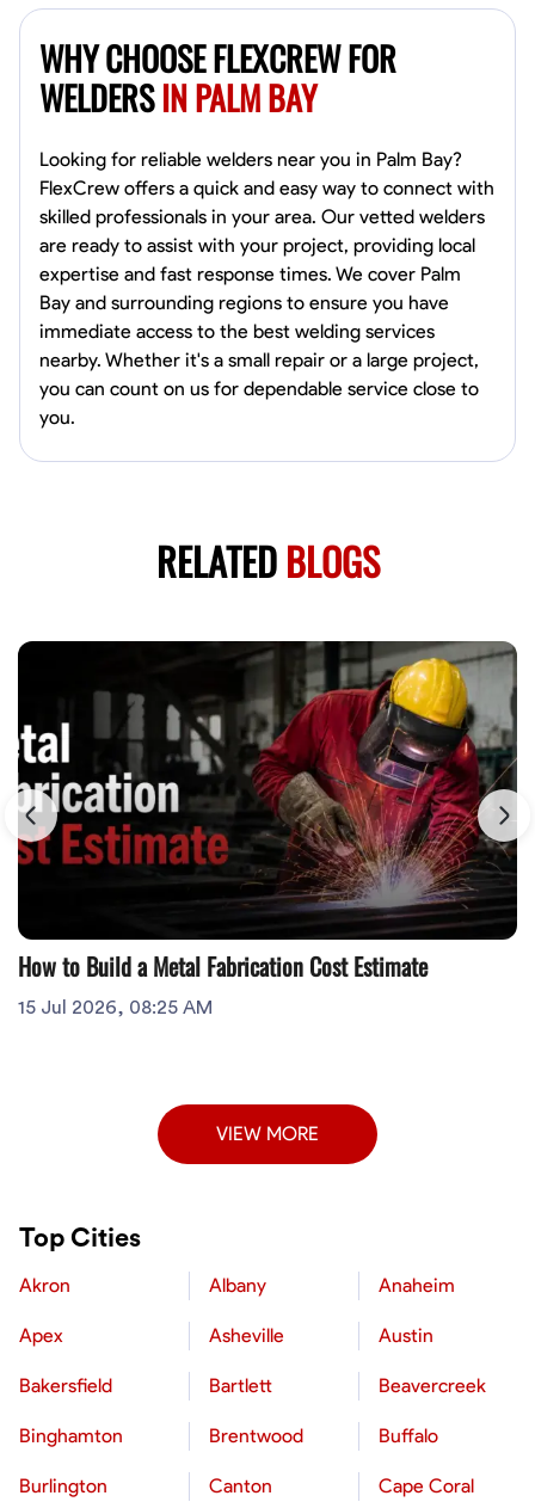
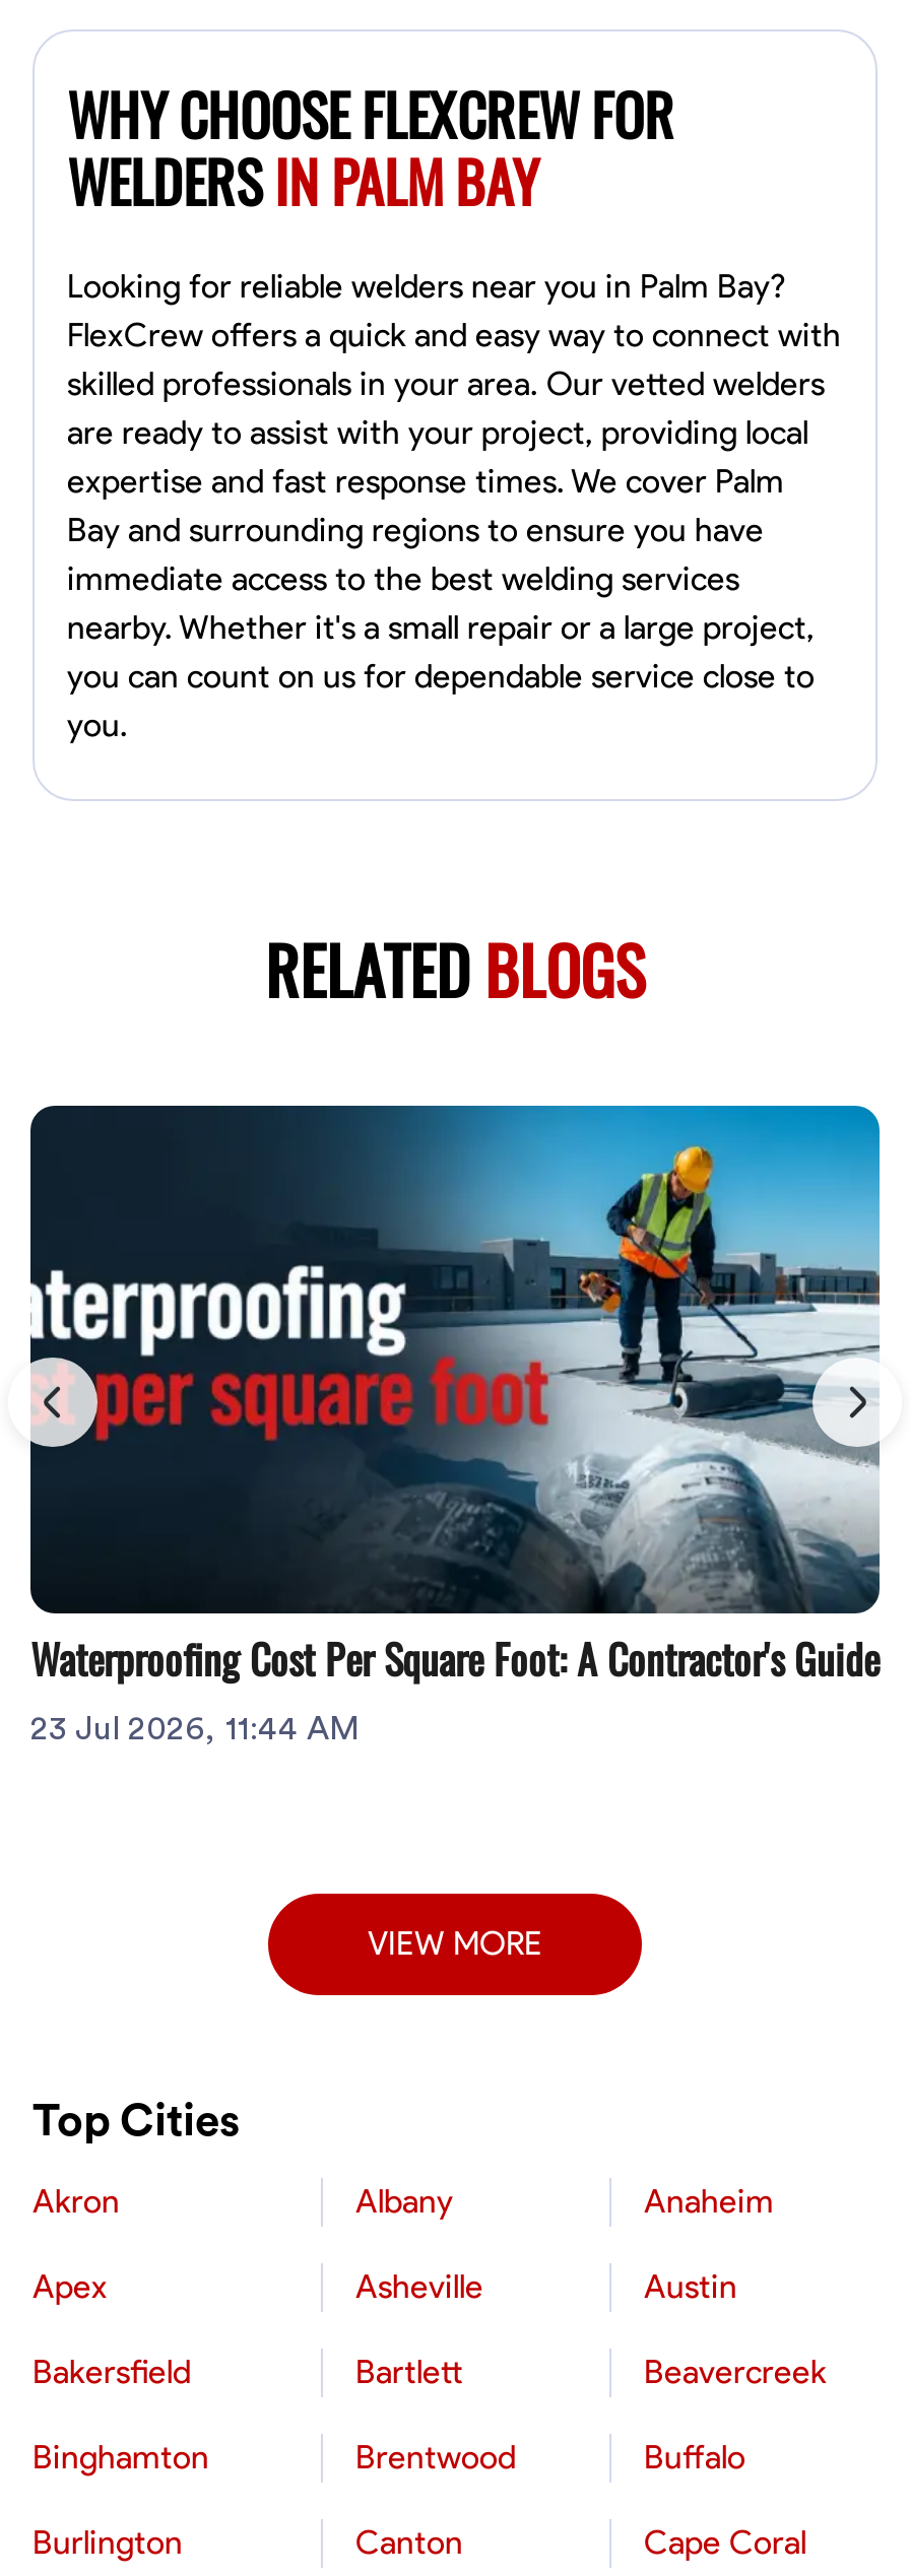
[17,640,518,1017] [image] | How to Build a Metal Fabrication Cost Estimate | 15 Jul 2026, 08:25 AM -> [28,1104,882,1745] [image] | Waterproofing Cost Per Square Foot: A Contractor's Guide | 23 Jul 2026, 11:44 AM

